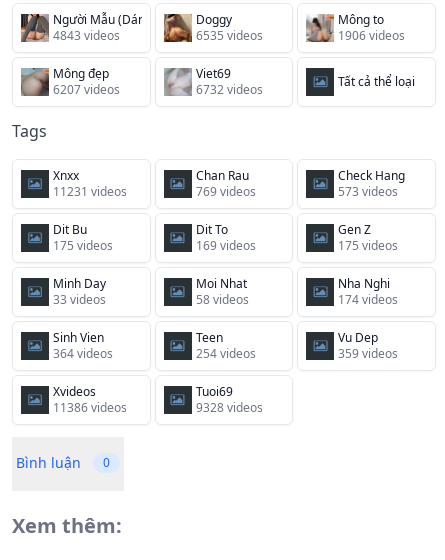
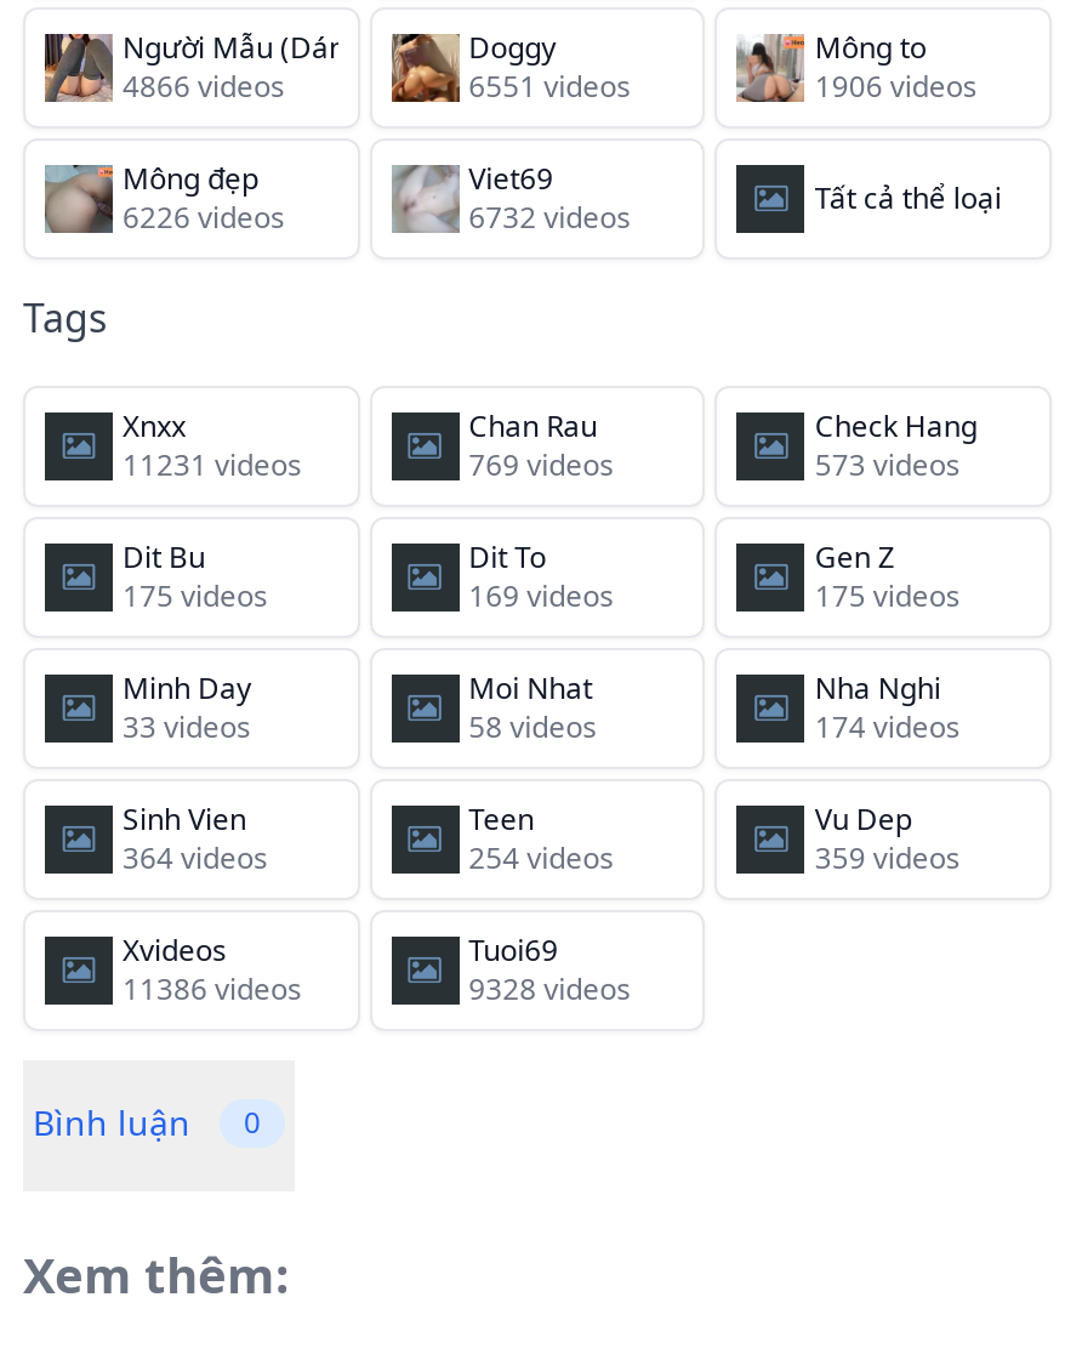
[53,27,120,44] 4843 videos -> [123,66,285,107] 4866 videos
[196,27,263,44] 6535 videos -> [469,66,631,107] 6551 videos
[53,81,120,98] 6207 videos -> [123,197,285,238] 6226 videos

